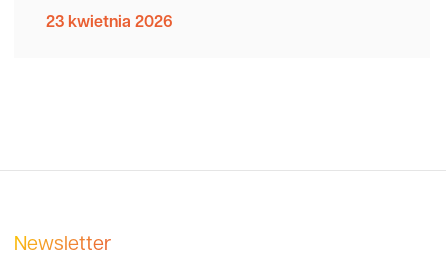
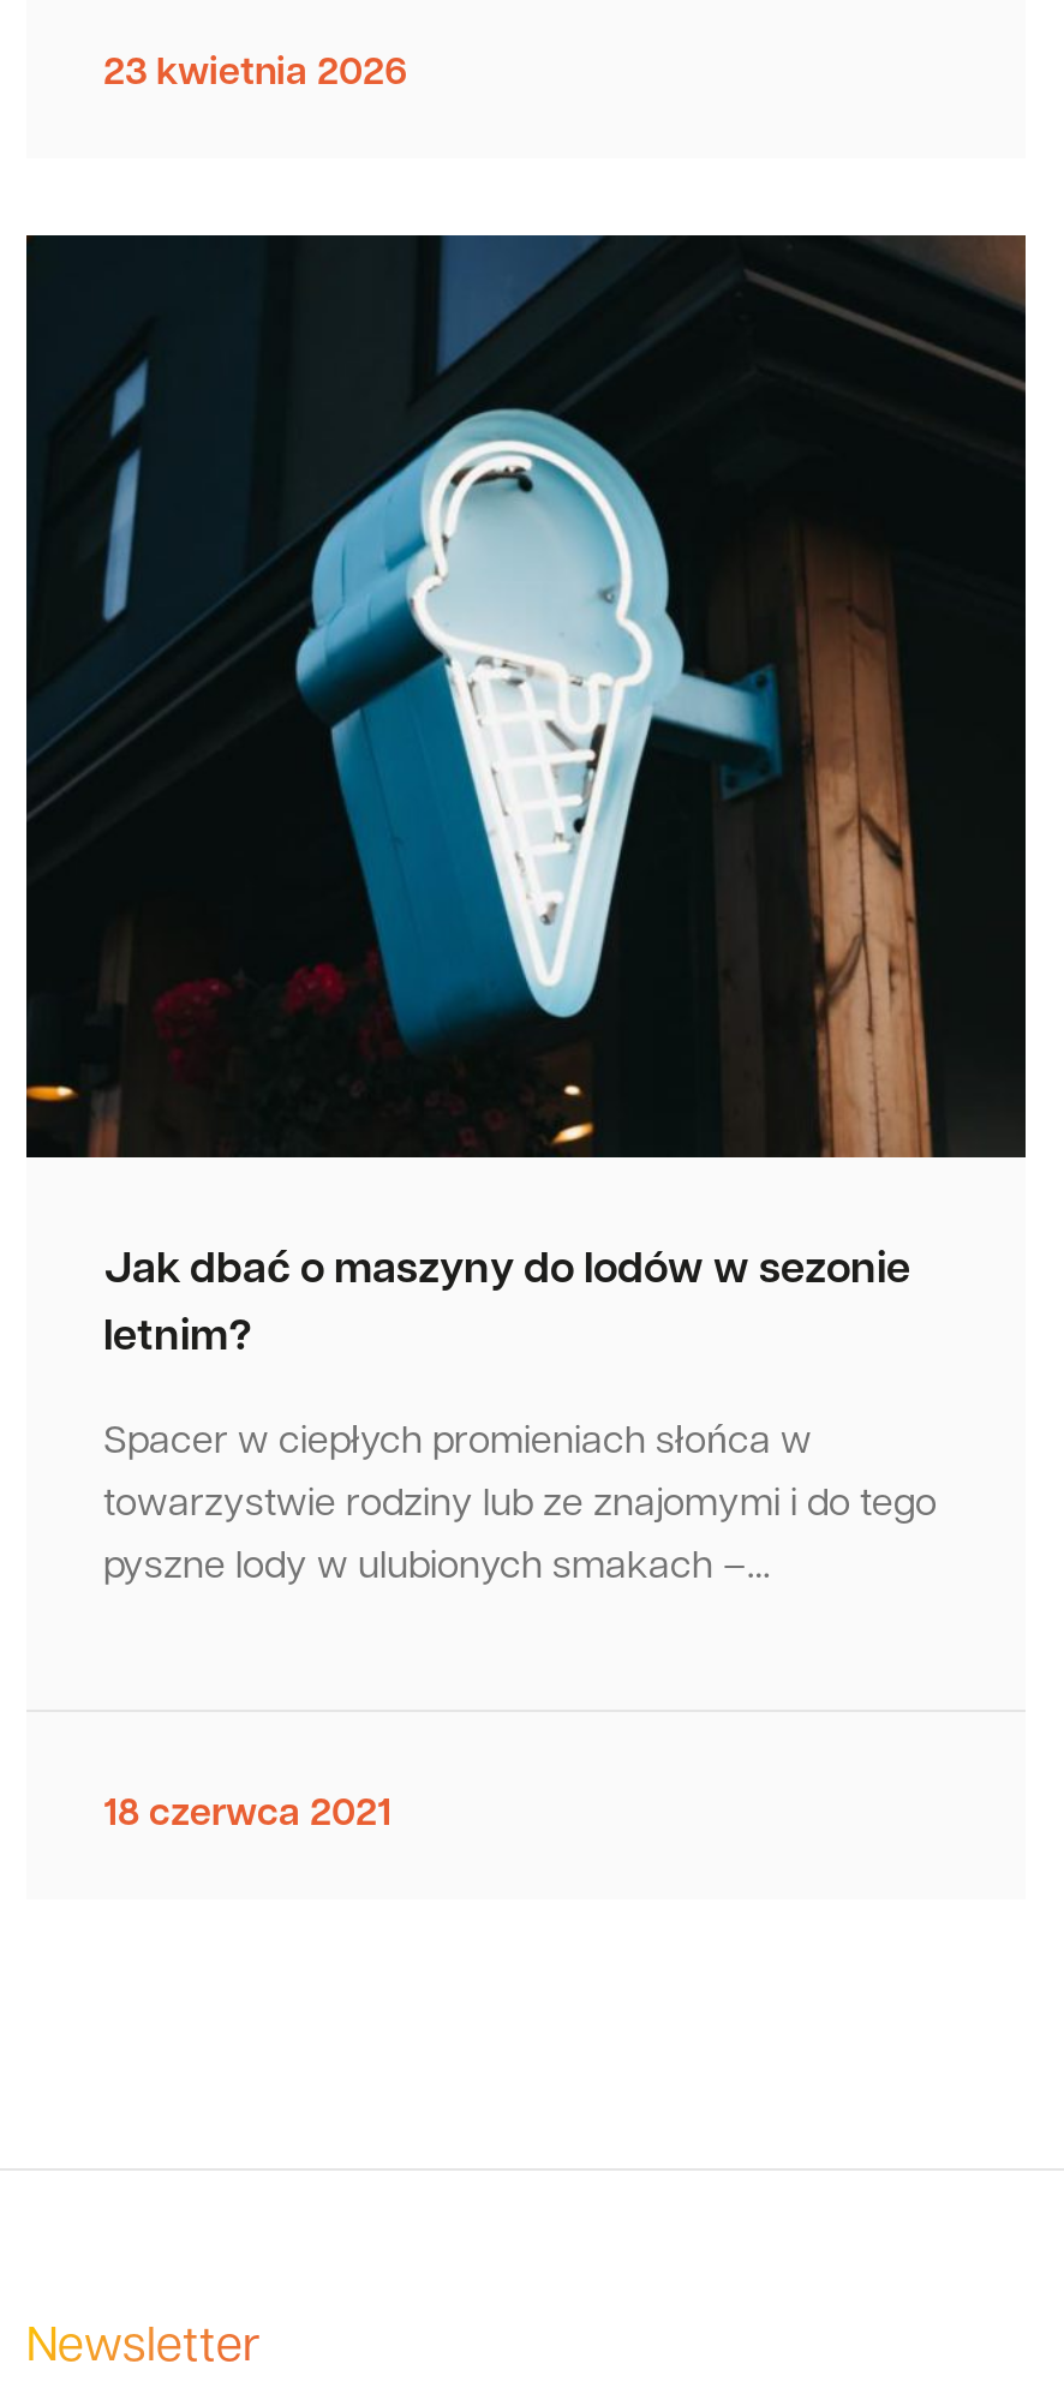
none -> [24,233,1028,1587] [image] | Jak dbać o maszyny do lodów w sezonie | letnim? | Spacer w ciepłych promieniach słońca w | towarzystwie rodziny lub ze znajomymi i do tego | pyszne lody w ulubionych smakach –…
none -> [103,1784,391,1837] 18 czerwca 2021

